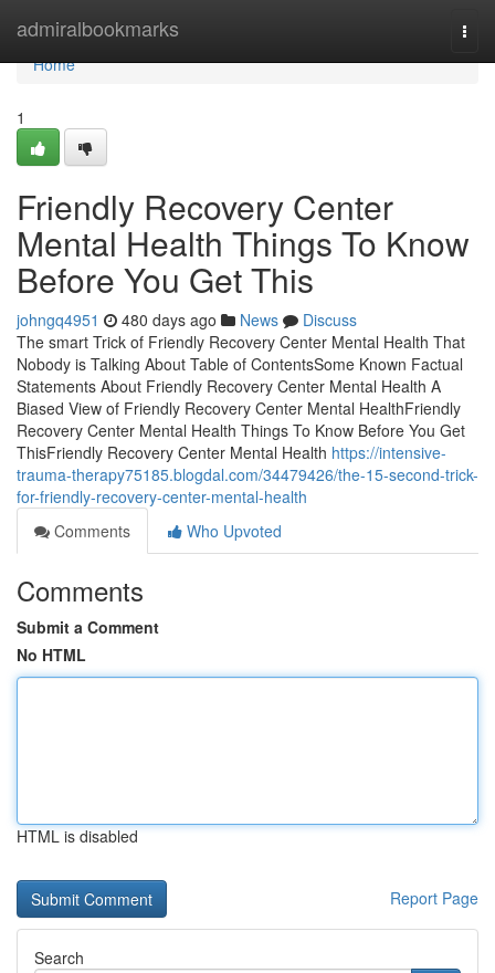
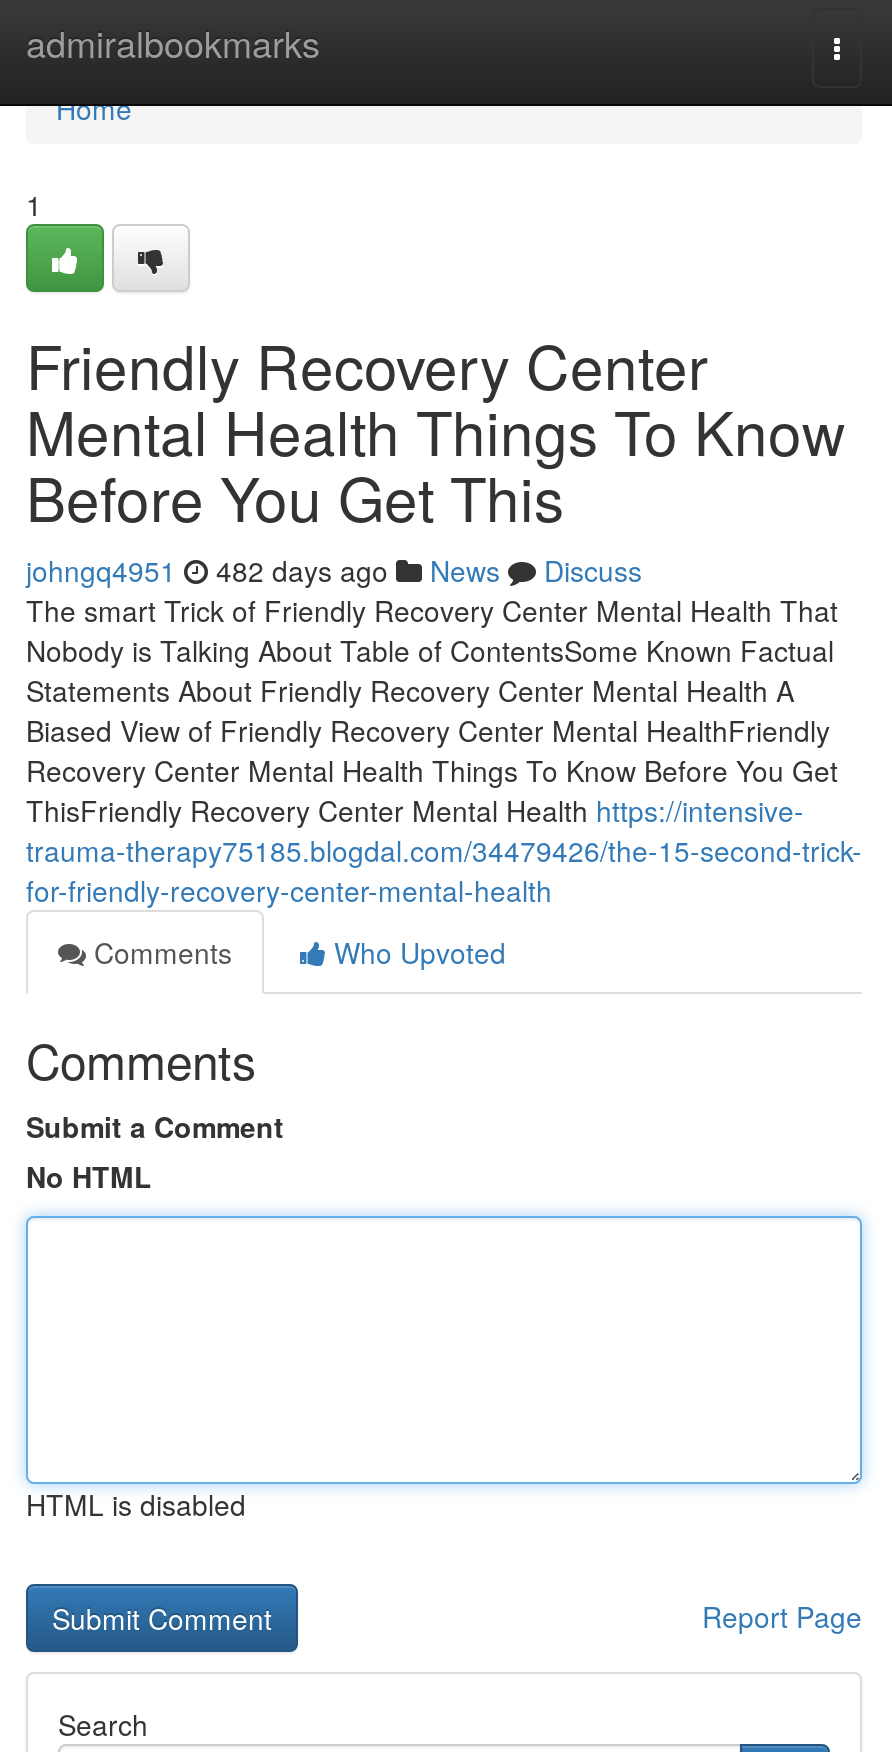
[17,308,357,331] johngq4951 480 days ago News Discuss -> [26,550,642,590] johngq4951 482 days ago News Discuss

